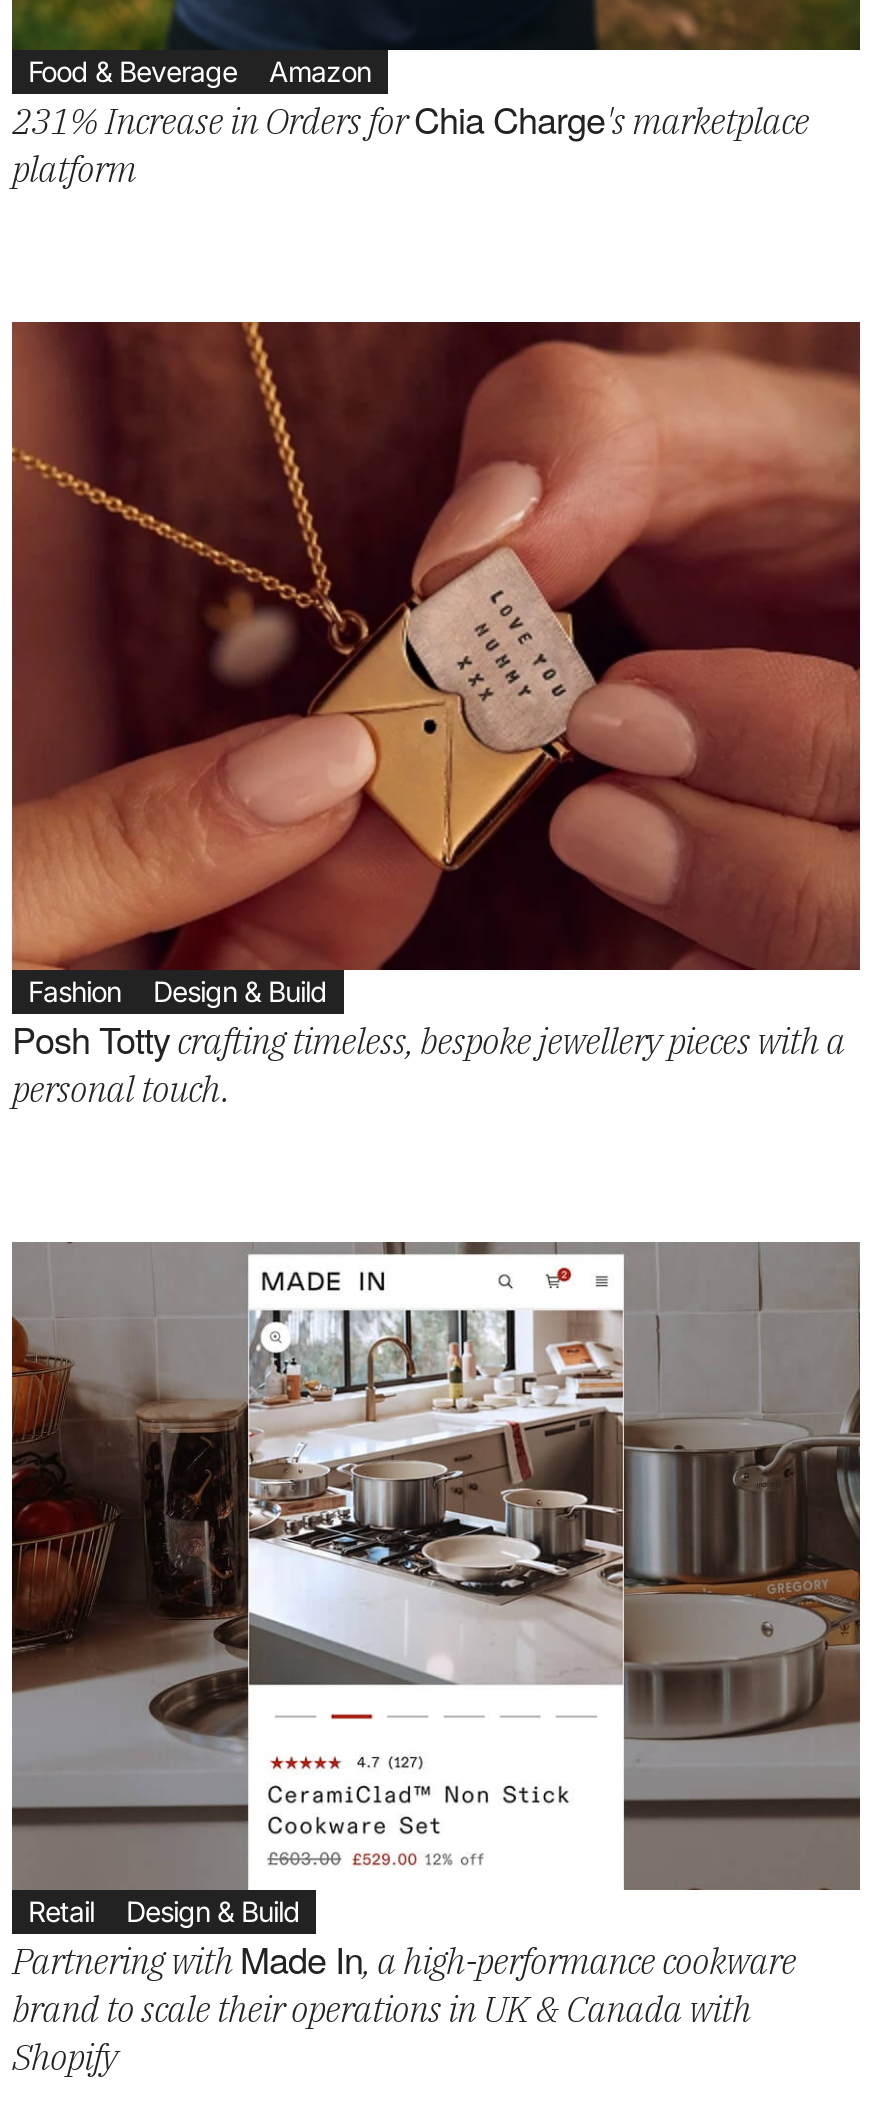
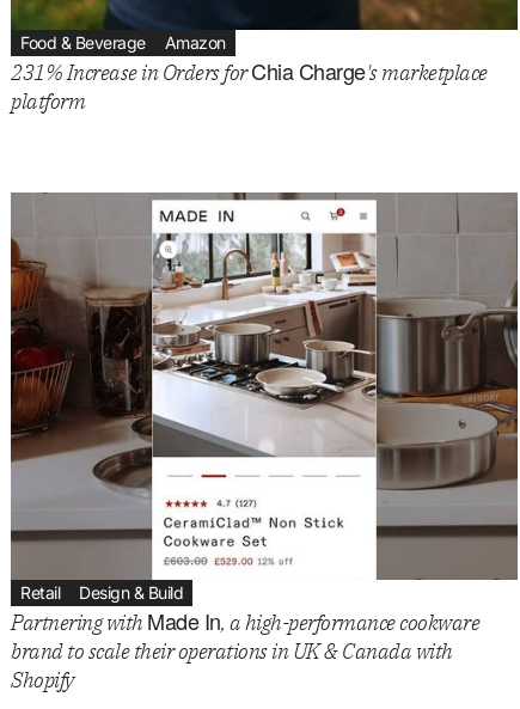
[10,320,862,1112] [image] | Fashion | Design & Build | Posh Tottycrafting timeless, bespoke jewellery pieces with a | personal touch. -> none

